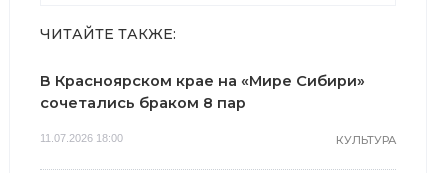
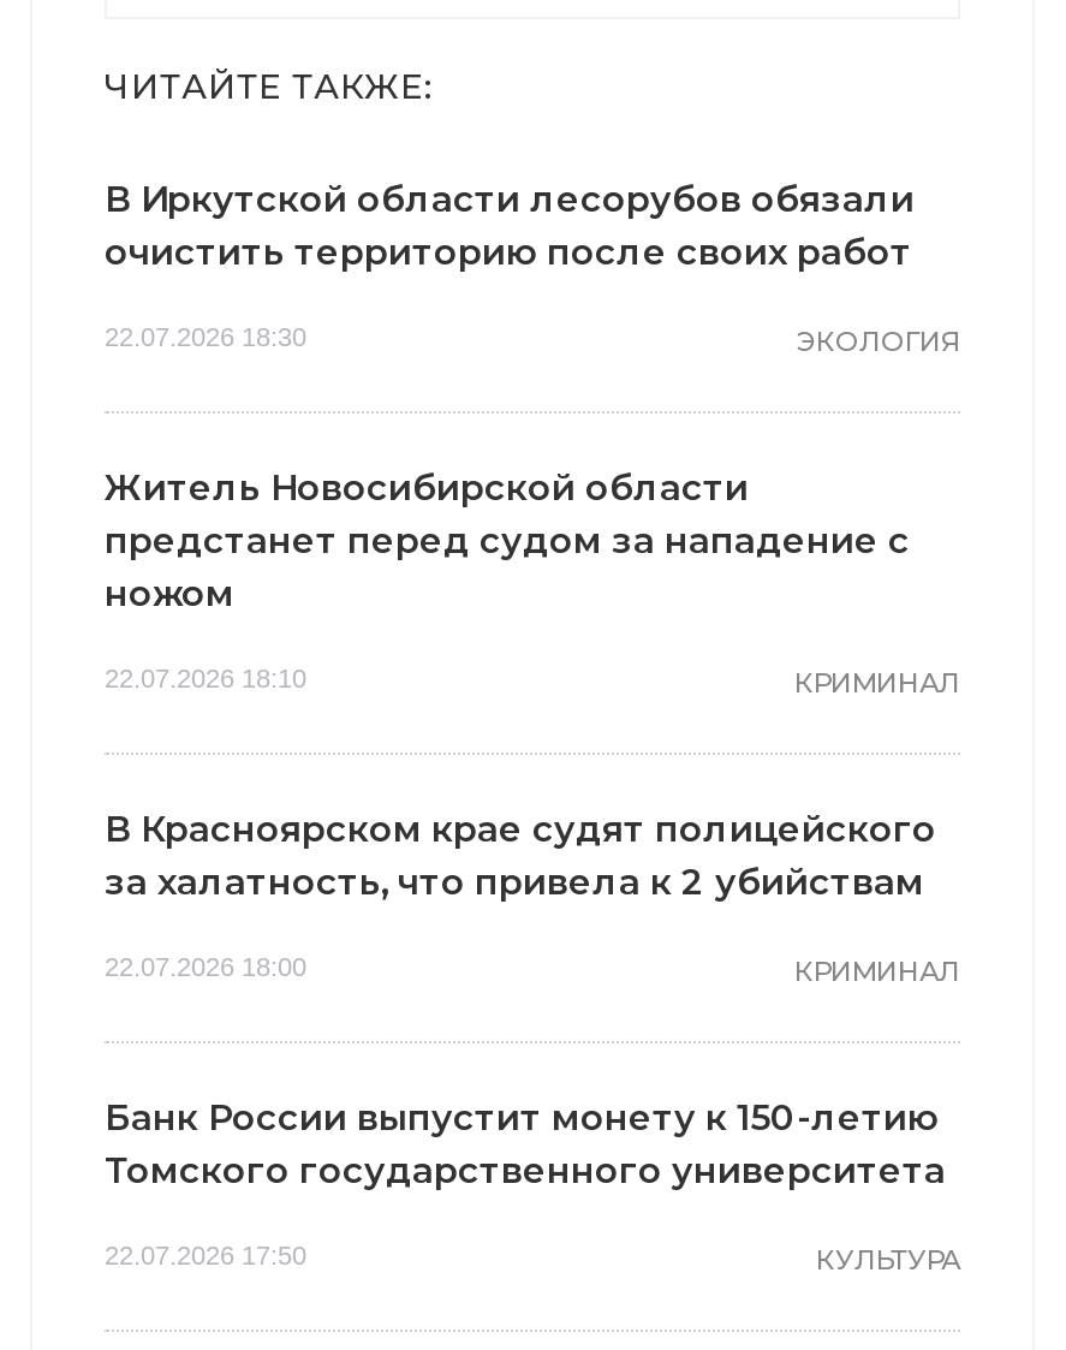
[40,72,365,144] В Красноярском крае на «Мире Сибири» | сочетались браком 8 пар | 11.07.2026 18:00 -> [105,177,960,1269] В Иркутской области лесорубов обязали | очистить территорию после своих работ | 22.07.2026 18:30 | ЭКОЛОГИЯ | Житель Новосибирской области | предстанет перед судом за нападение с | ножом | 22.07.2026 18:10 | КРИМИНАЛ | В Красноярском крае судят полицейского | за халатность, что привела к 2 убийствам | 22.07.2026 18:00 | КРИМИНАЛ | Банк России выпустит монету к 150-летию | Томского государственного университета | 22.07.2026 17:50

